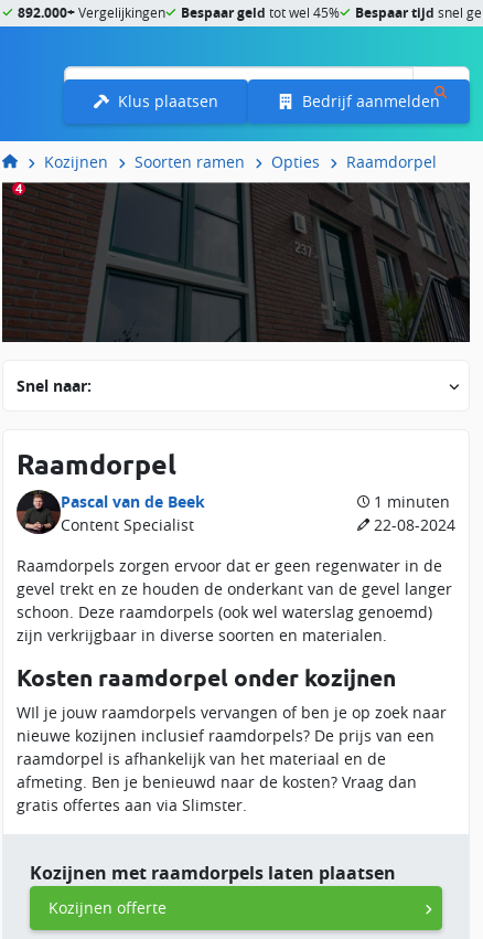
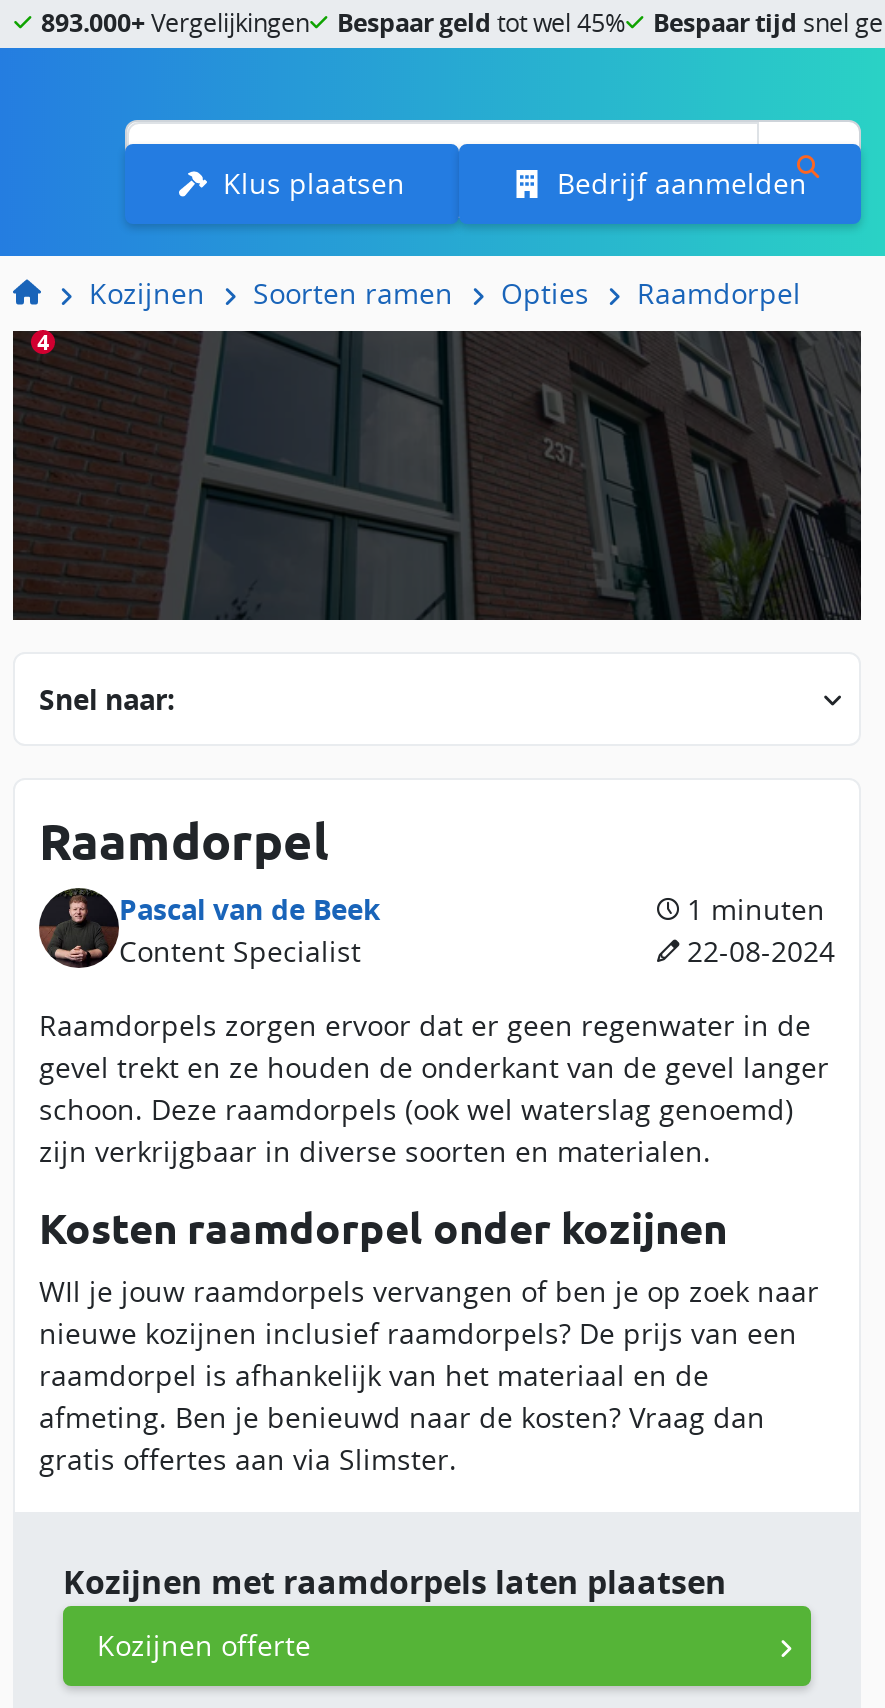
[18,3,165,22] 892.000+ Vergelijkingen -> [41,6,309,40] 893.000+ Vergelijkingen

